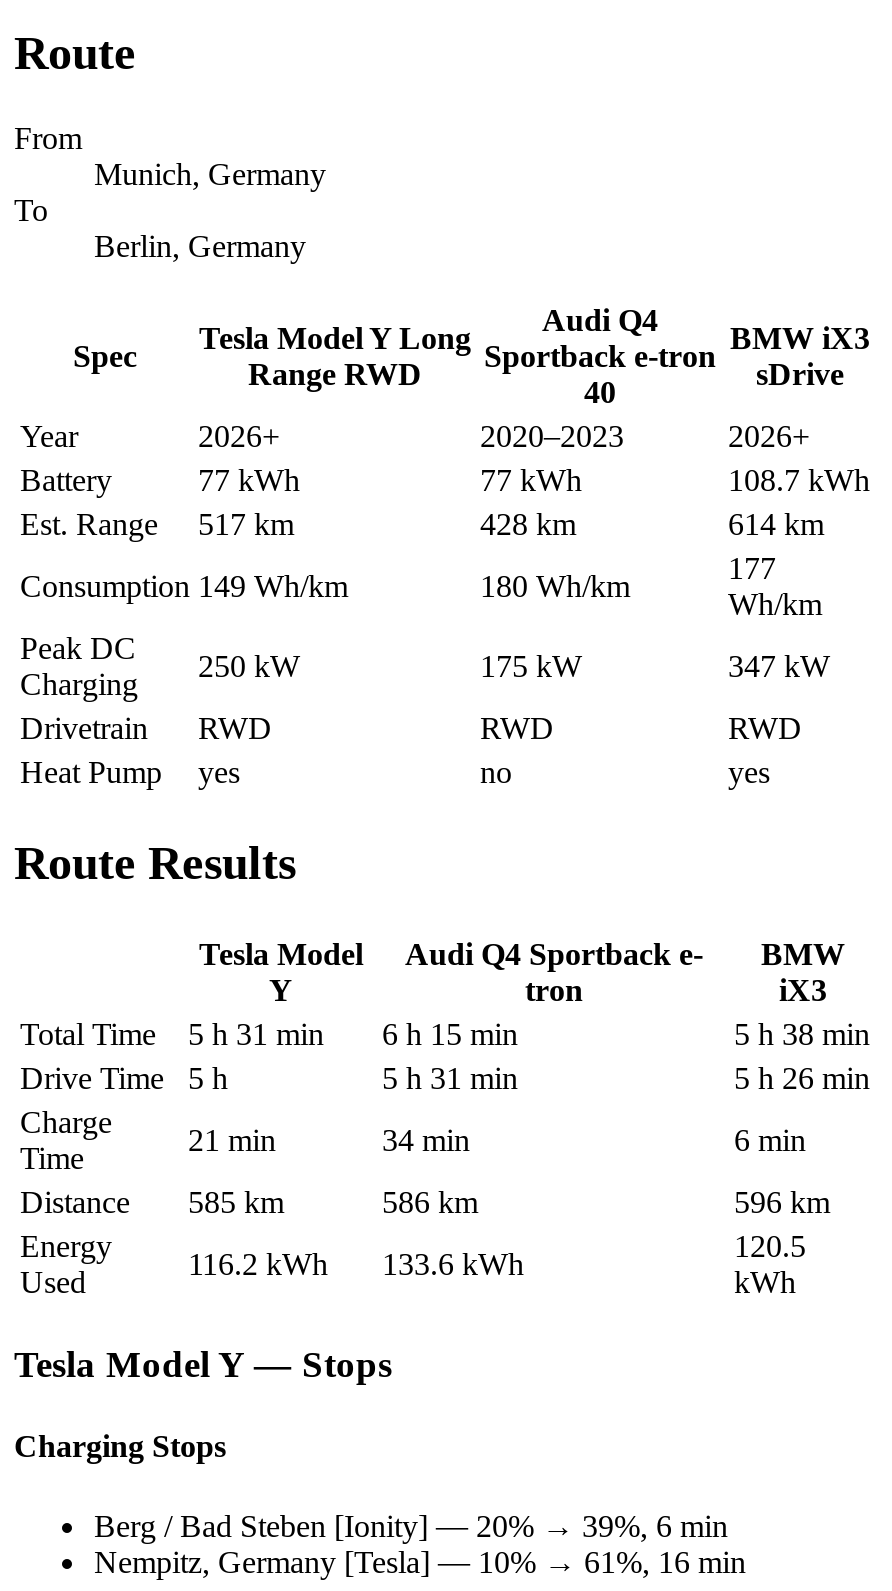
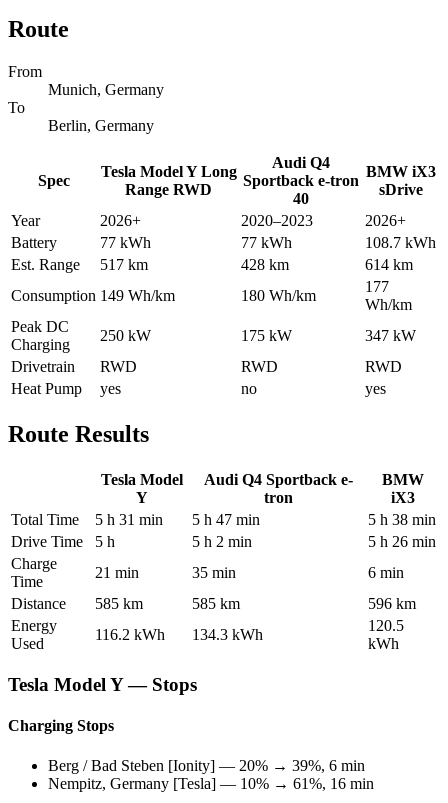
[20,1016,518,1050] Total Time 5 h 31 min 6 h 15 min -> [11,510,260,527] Total Time 5 h 31 min 5 h 47 min
[382,1060,518,1094] 5 h 31 min -> [192,532,252,549] 5 h 2 min
[382,1122,470,1156] 34 min -> [192,563,236,580] 35 min
[382,1184,478,1218] 586 km -> [192,594,240,611] 585 km
[188,1246,524,1280] 116.2 kWh 133.6 kWh -> [95,625,263,642] 116.2 kWh 134.3 kWh

